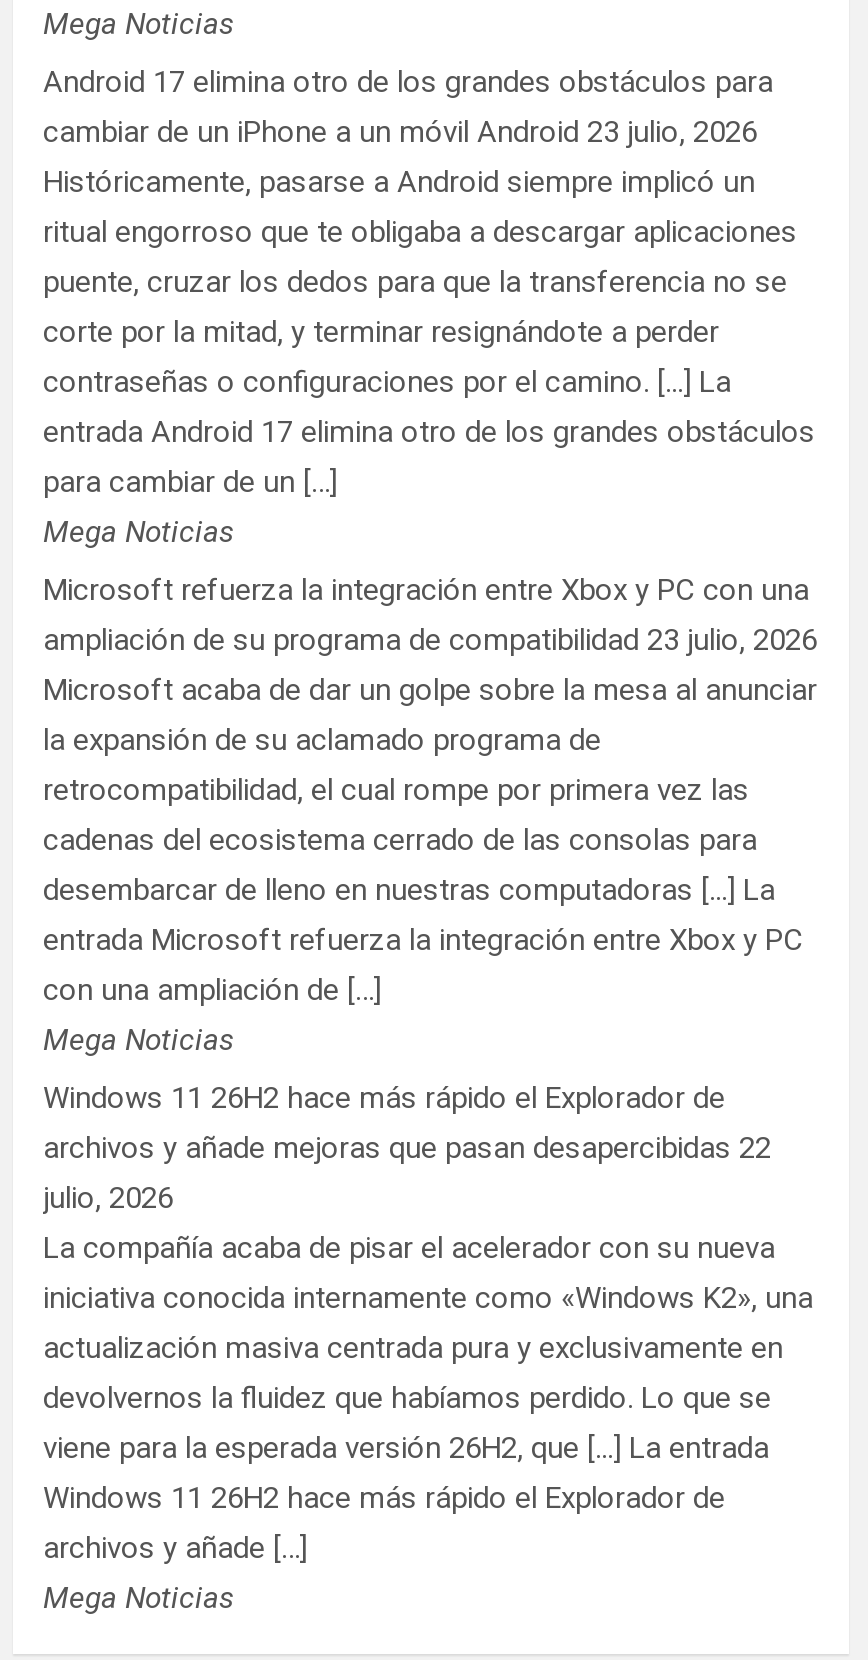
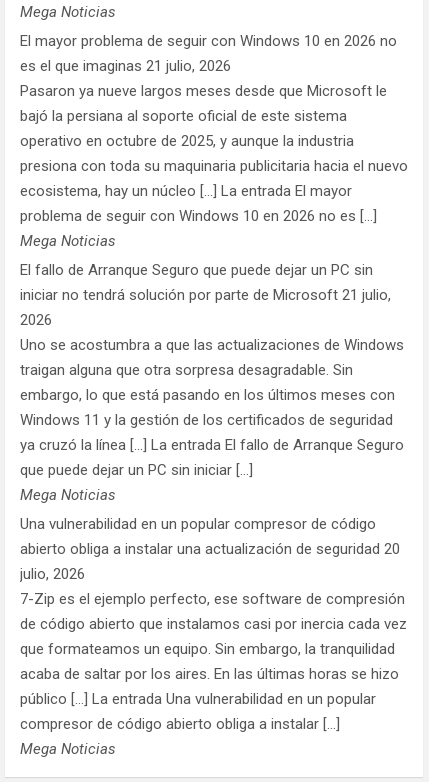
[43,65,815,501] Android 17 elimina otro de los grandes obstáculos para | cambiar de un iPhone a un móvil Android 23 julio, 2026 | Históricamente, pasarse a Android siempre implicó un | ritual engorroso que te obligaba a descargar aplicaciones | puente, cruzar los dedos para que la transferencia no se | corte por la mitad, y terminar resignándote a perder | contraseñas o configuraciones por el camino. [...] La | entrada Android 17 elimina otro de los grandes obstáculos | para cambiar de un […] -> [20,32,408,225] El mayor problema de seguir con Windows 10 en 2026 no | es el que imaginas 21 julio, 2026 | Pasaron ya nueve largos meses desde que Microsoft le | bajó la persiana al soporte oficial de este sistema | operativo en octubre de 2025, y aunque la industria | presiona con toda su maquinaria publicitaria hacia el nuevo | ecosistema, hay un núcleo [...] La entrada El mayor | problema de seguir con Windows 10 en 2026 no es […]
[43,573,817,1009] Microsoft refuerza la integración entre Xbox y PC con una | ampliación de su programa de compatibilidad 23 julio, 2026 | Microsoft acaba de dar un golpe sobre la mesa al anunciar | la expansión de su aclamado programa de | retrocompatibilidad, el cual rompe por primera vez las | cadenas del ecosistema cerrado de las consolas para | desembarcar de lleno en nuestras computadoras [...] La | entrada Microsoft refuerza la integración entre Xbox y PC | con una ampliación de […] -> [20,261,404,479] El fallo de Arranque Seguro que puede dejar un PC sin | iniciar no tendrá solución por parte de Microsoft 21 julio, | 2026 | Uno se acostumbra a que las actualizaciones de Windows | traigan alguna que otra sorpresa desagradable. Sin | embargo, lo que está pasando en los últimos meses con | Windows 11 y la gestión de los certificados de seguridad | ya cruzó la línea [...] La entrada El fallo de Arranque Seguro | que puede dejar un PC sin iniciar […]
[43,1081,771,1167] Windows 11 26H2 hace más rápido el Explorador de | archivos y añade mejoras que pasan desapercibidas 22 -> [20,515,400,558] Una vulnerabilidad en un popular compresor de código | abierto obliga a instalar una actualización de seguridad 20
[43,1231,813,1567] La compañía acaba de pisar el acelerador con su nueva | iniciativa conocida internamente como «Windows K2», una | actualización masiva centrada pura y exclusivamente en | devolvernos la fluidez que habíamos perdido. Lo que se | viene para la esperada versión 26H2, que [...] La entrada | Windows 11 26H2 hace más rápido el Explorador de | archivos y añade […] -> [20,590,407,733] 7-Zip es el ejemplo perfecto, ese software de compresión | de código abierto que instalamos casi por inercia cada vez | que formateamos un equipo. Sin embargo, la tranquilidad | acaba de saltar por los aires. En las últimas horas se hizo | público [...] La entrada Una vulnerabilidad en un popular | compresor de código abierto obliga a instalar […]

